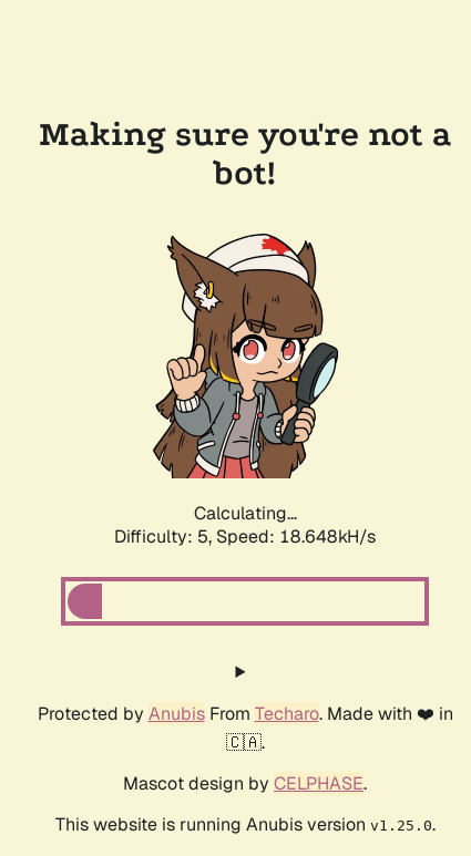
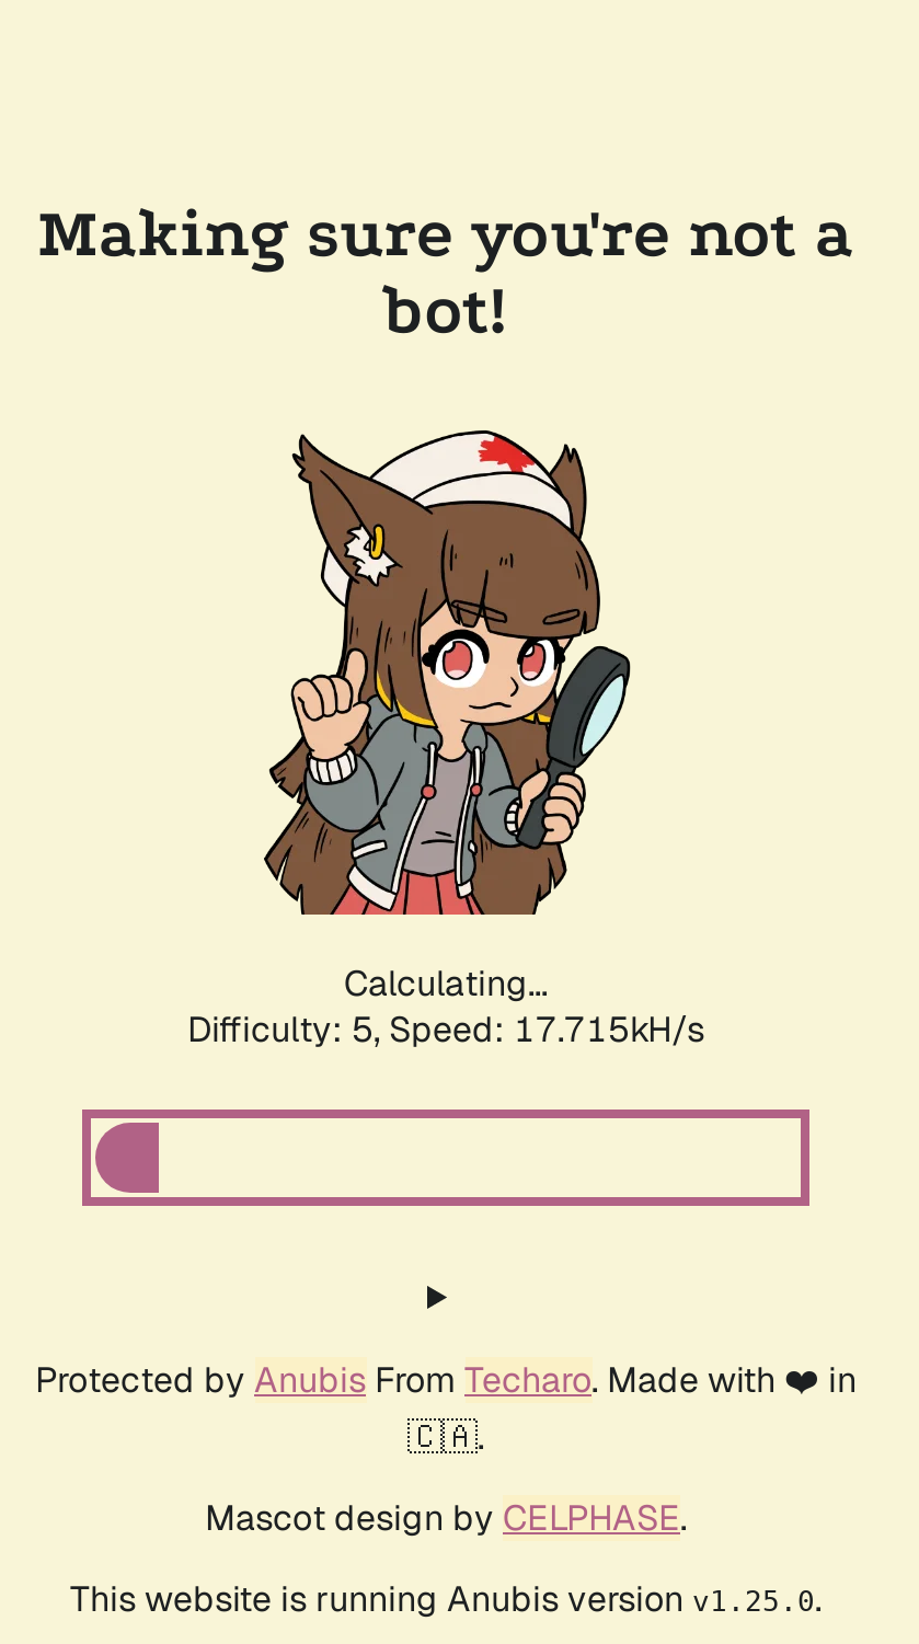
[114,525,376,548] Difficulty: 5, Speed: 18.648kH/s -> [187,1007,704,1053] Difficulty: 5, Speed: 17.715kH/s

